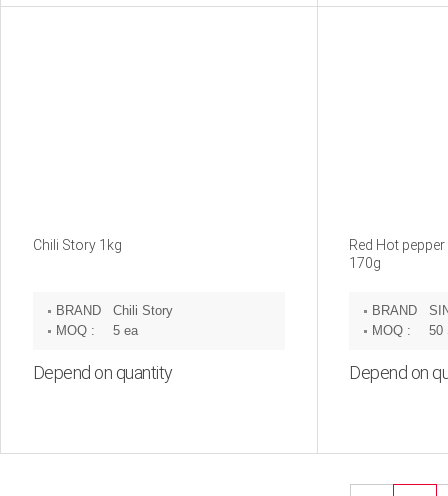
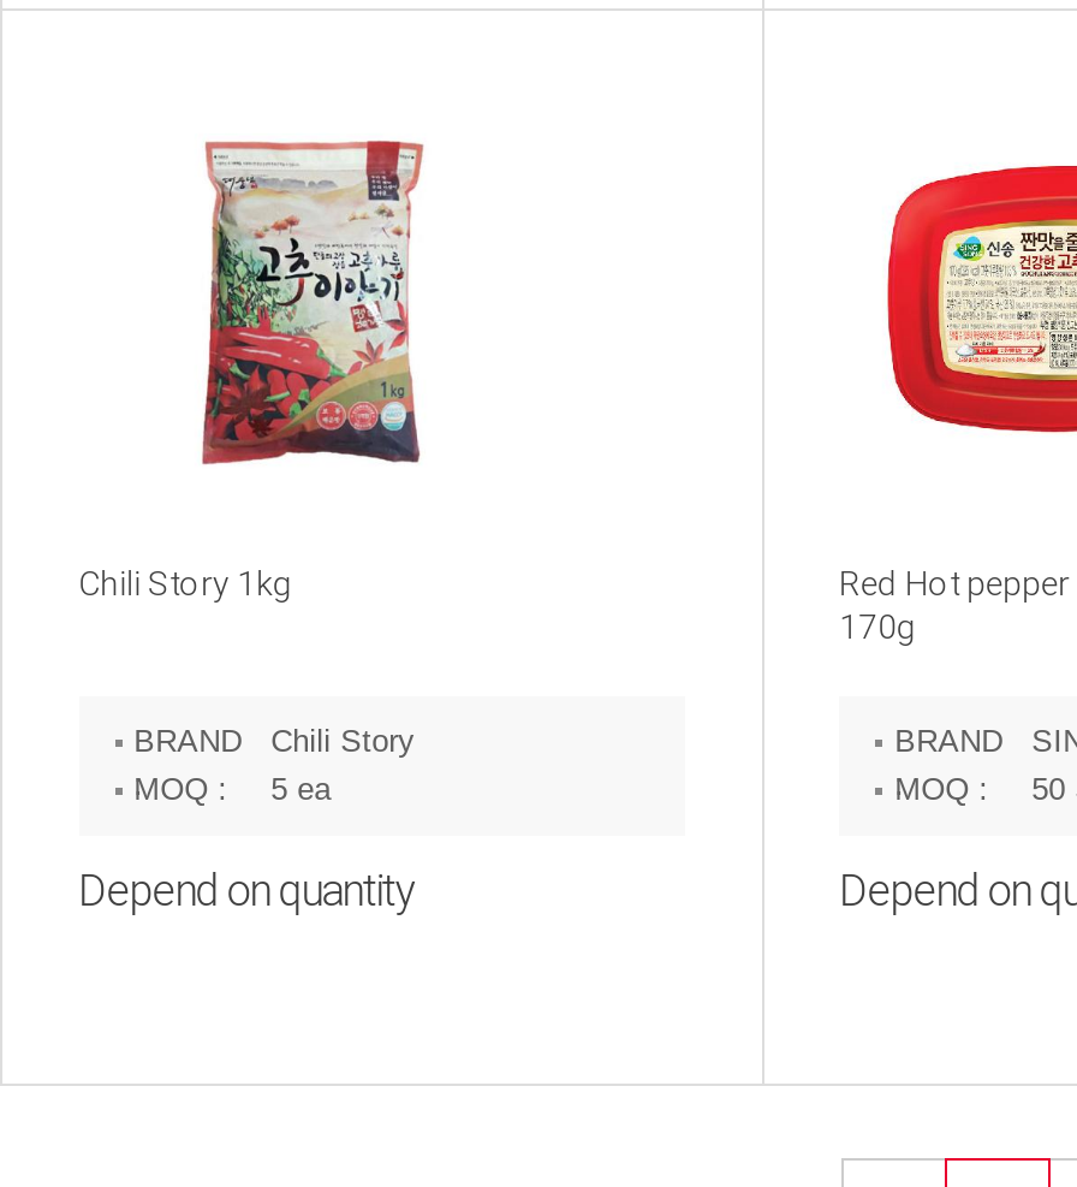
none -> [200,138,426,465] [image]
none -> [885,162,1070,434] [image]

